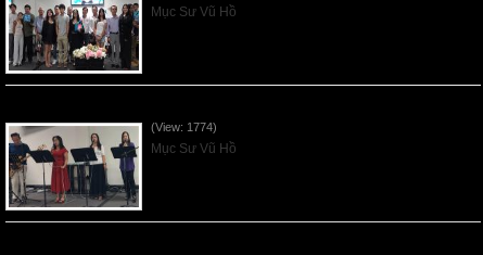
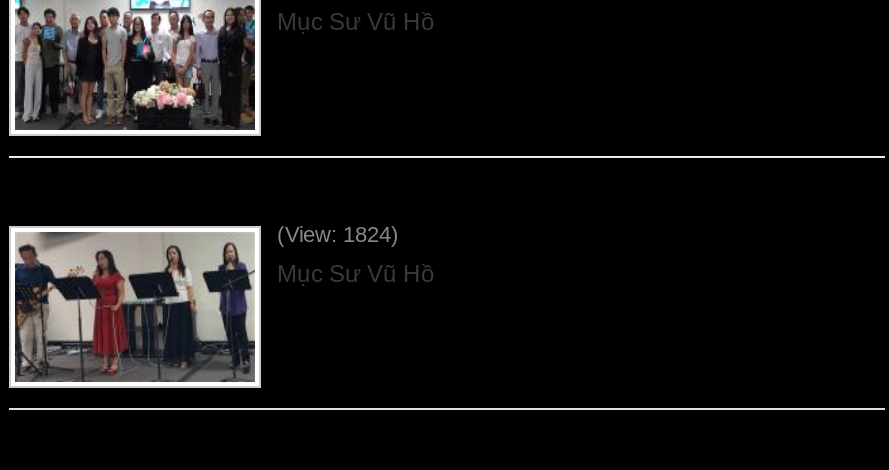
[151,120,217,133] (View: 1774) -> [277,222,399,246] (View: 1824)

